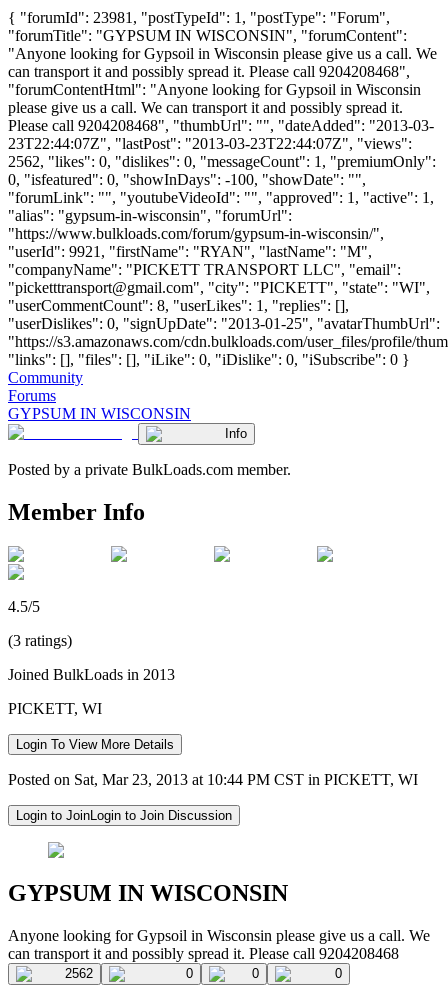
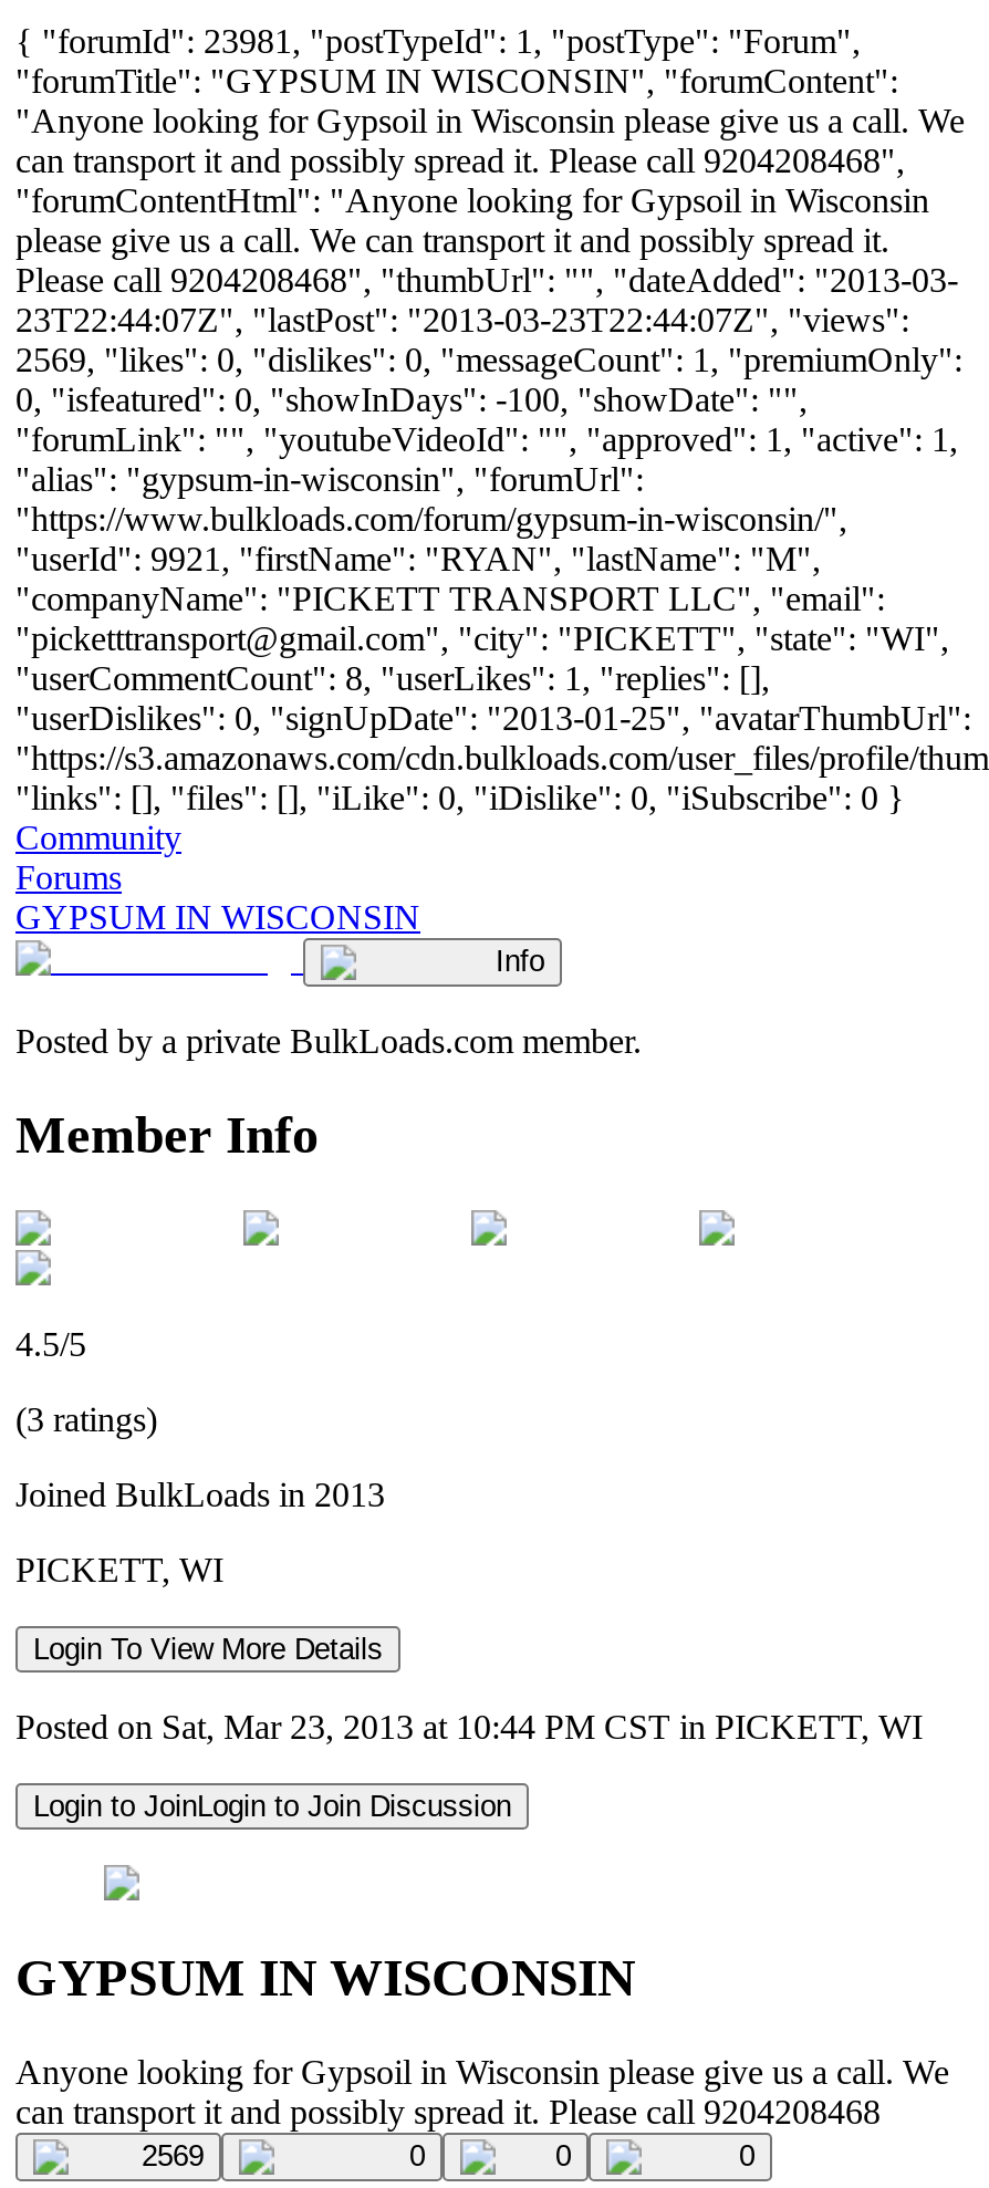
[8,153,436,170] 2562, "likes": 0, "dislikes": 0, "messageCount": 1, "premiumOnly": -> [15,340,962,378] 2569, "likes": 0, "dislikes": 0, "messageCount": 1, "premiumOnly":
[65,965,93,980] 2562 -> [142,2138,204,2171] 2569

